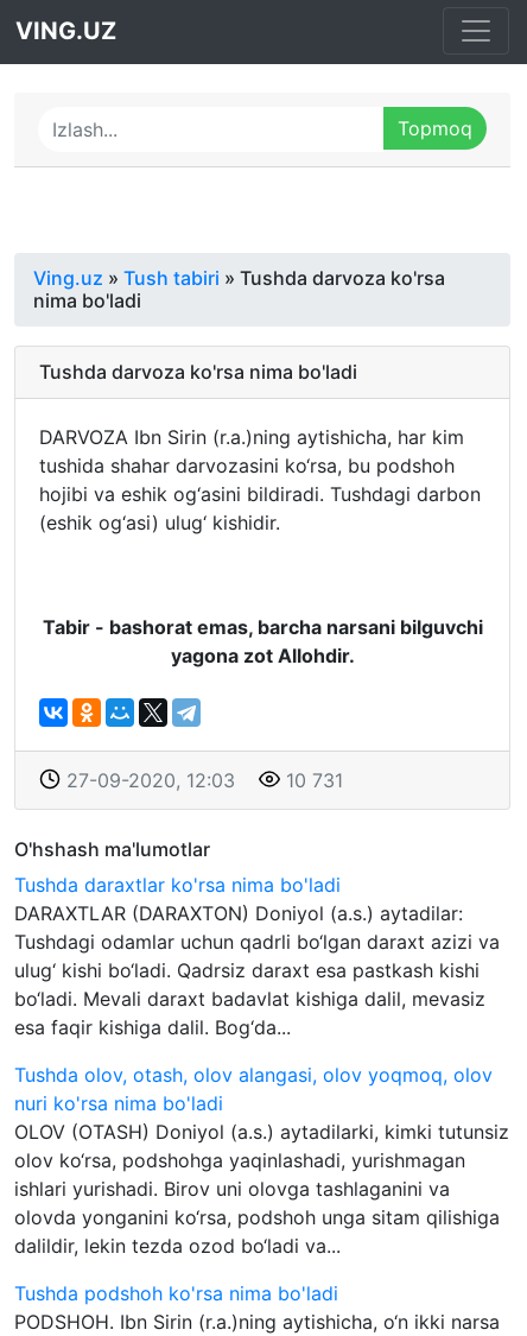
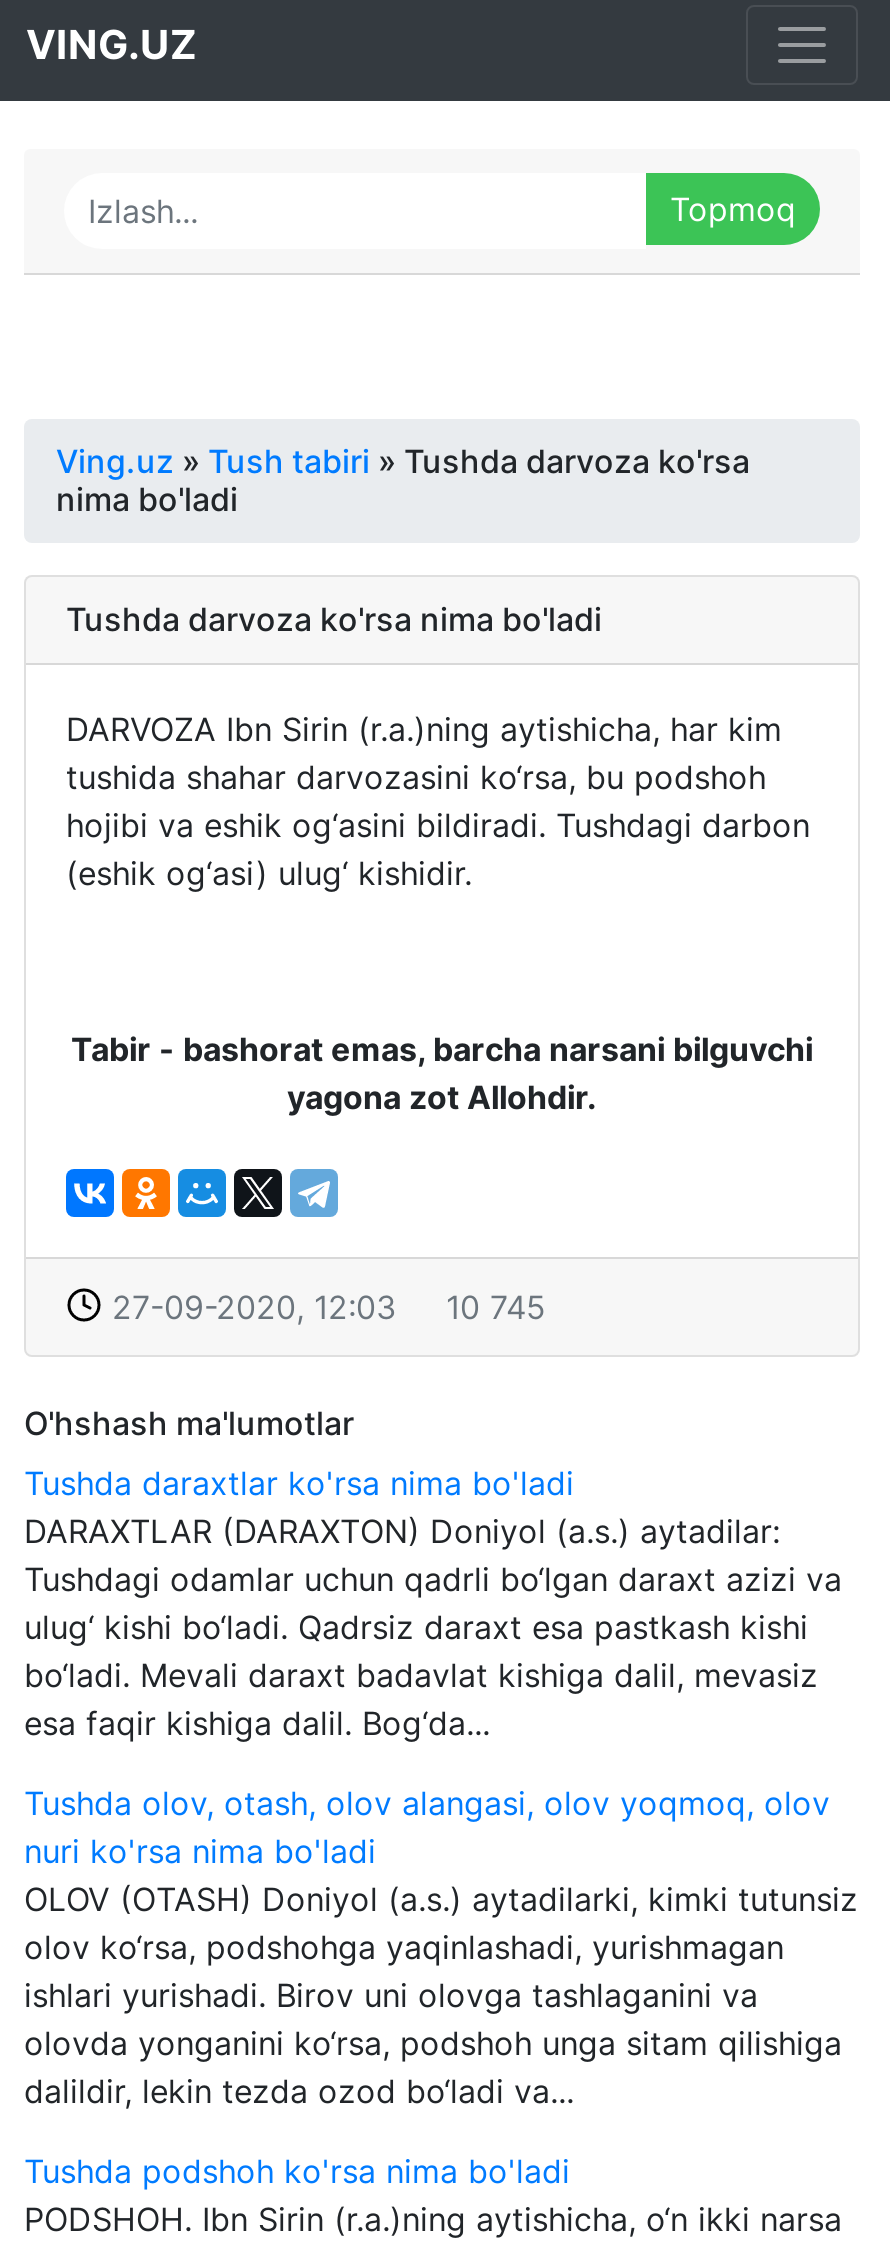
[61,768,343,792] 27-09-2020, 12:03 10 731 -> [102,1287,546,1327] 27-09-2020, 12:03 10 745

